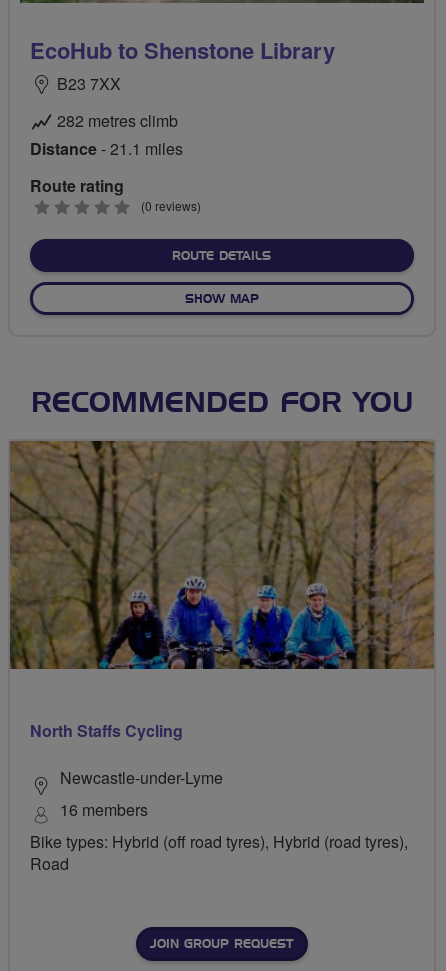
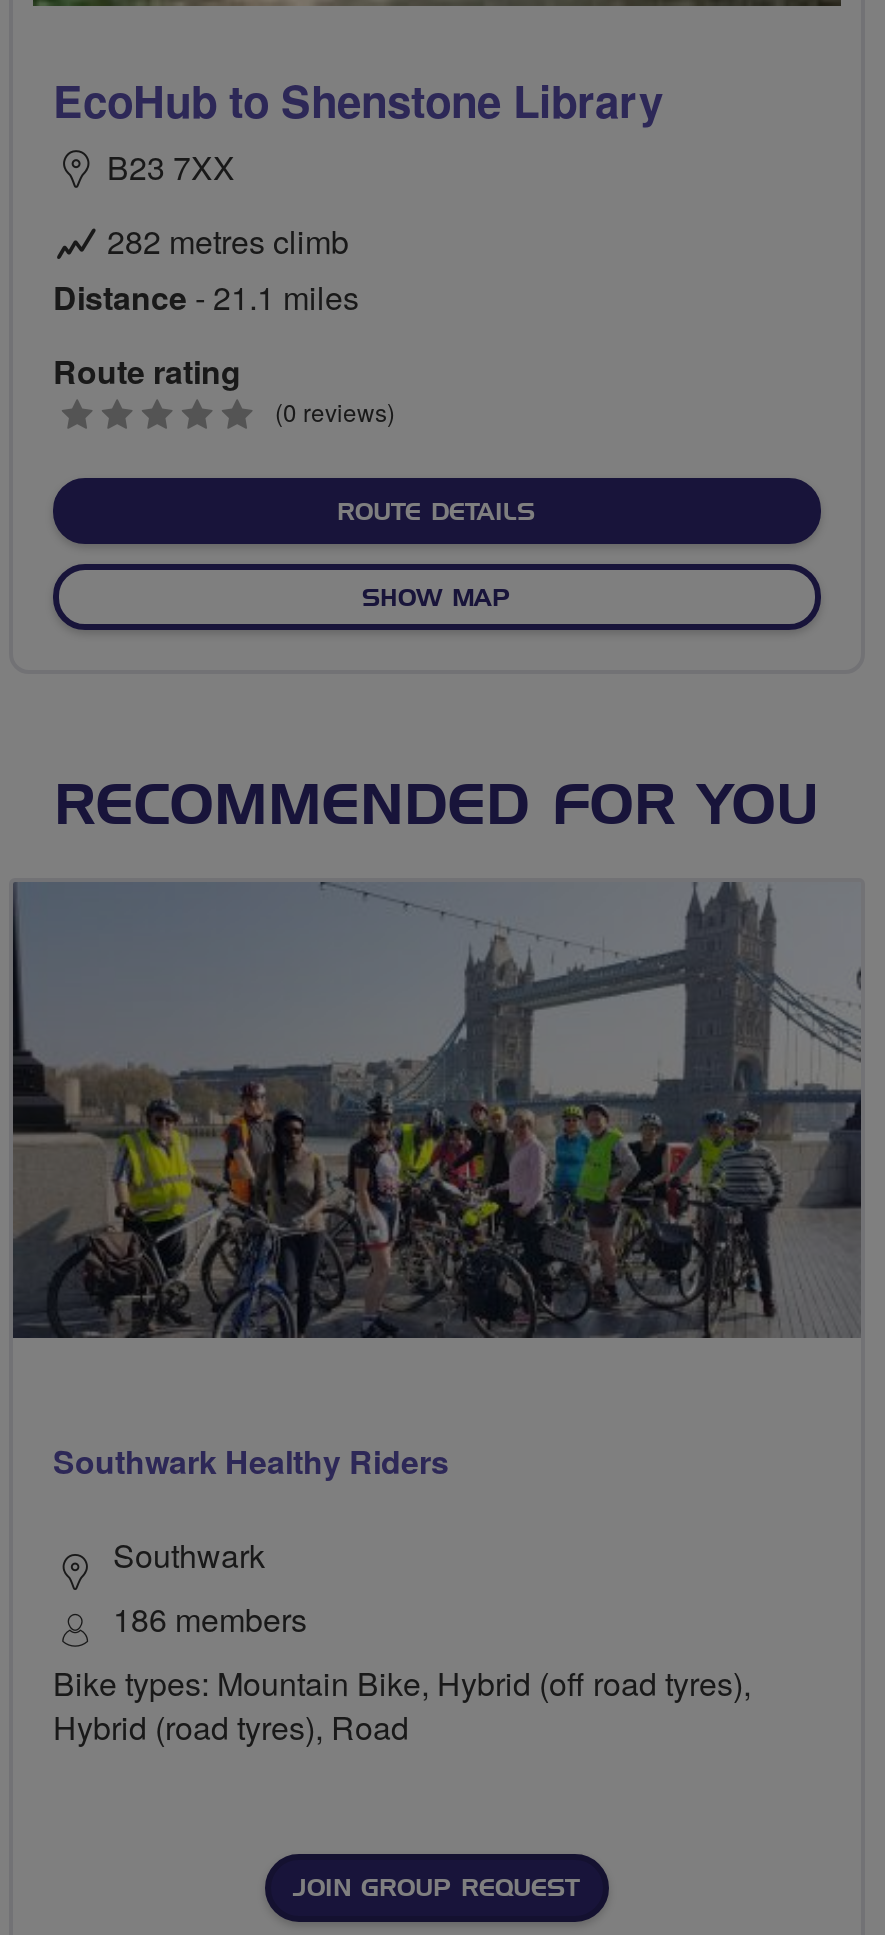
[9,440,435,670] [image] -> [11,882,863,1340] [image]
[30,719,183,742] North Staffs Cycling -> [53,1437,449,1483] Southwark Healthy Riders
[30,766,408,875] Newcastle-under-Lyme | 16 members | Bike types: Hybrid (off road tyres), Hybrid (road tyres), | Road -> [53,1531,751,1749] Southwark | 186 members | Bike types: Mountain Bike, Hybrid (off road tyres), | Hybrid (road tyres), Road

